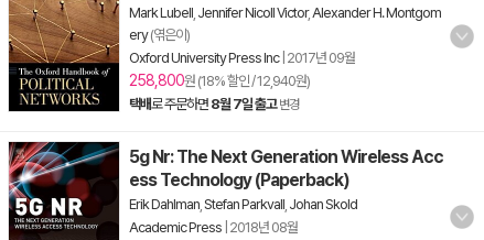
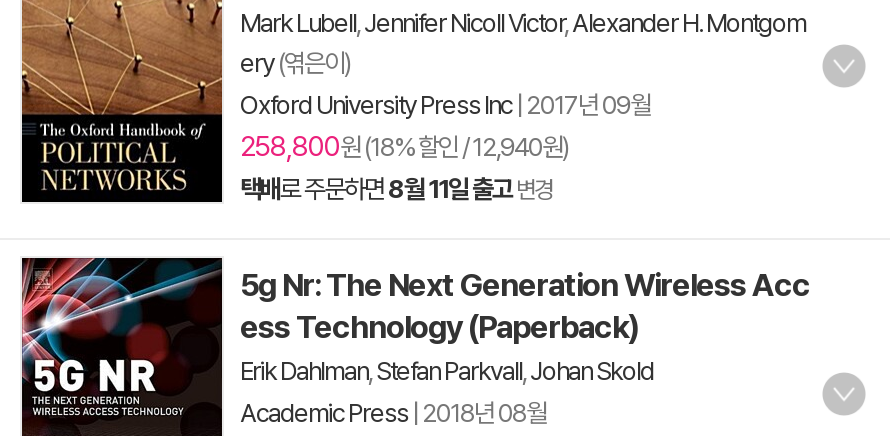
[129,96,299,112] 택배로 주문하면8월 7일 출고 변경 -> [240,174,552,204] 택배로 주문하면8월 11일 출고 변경

